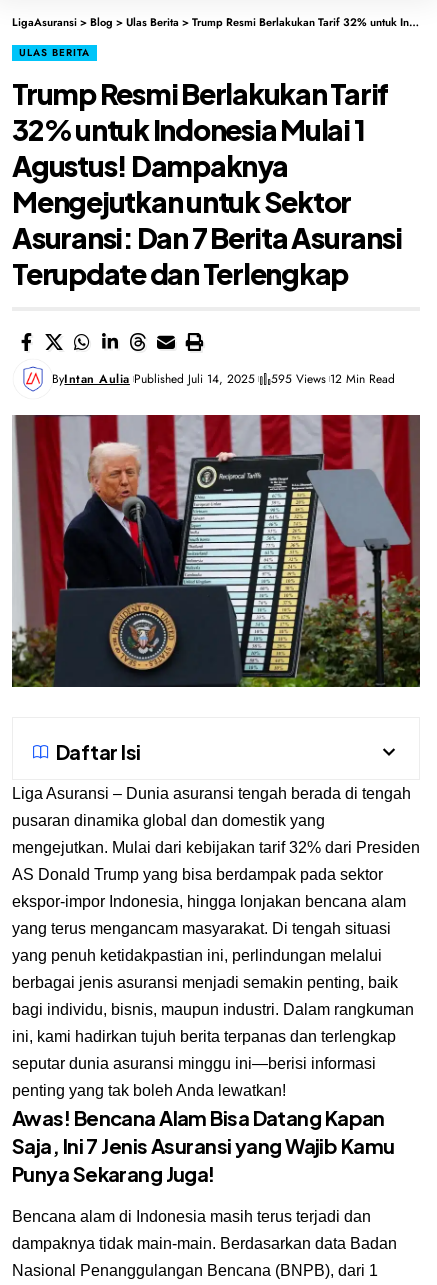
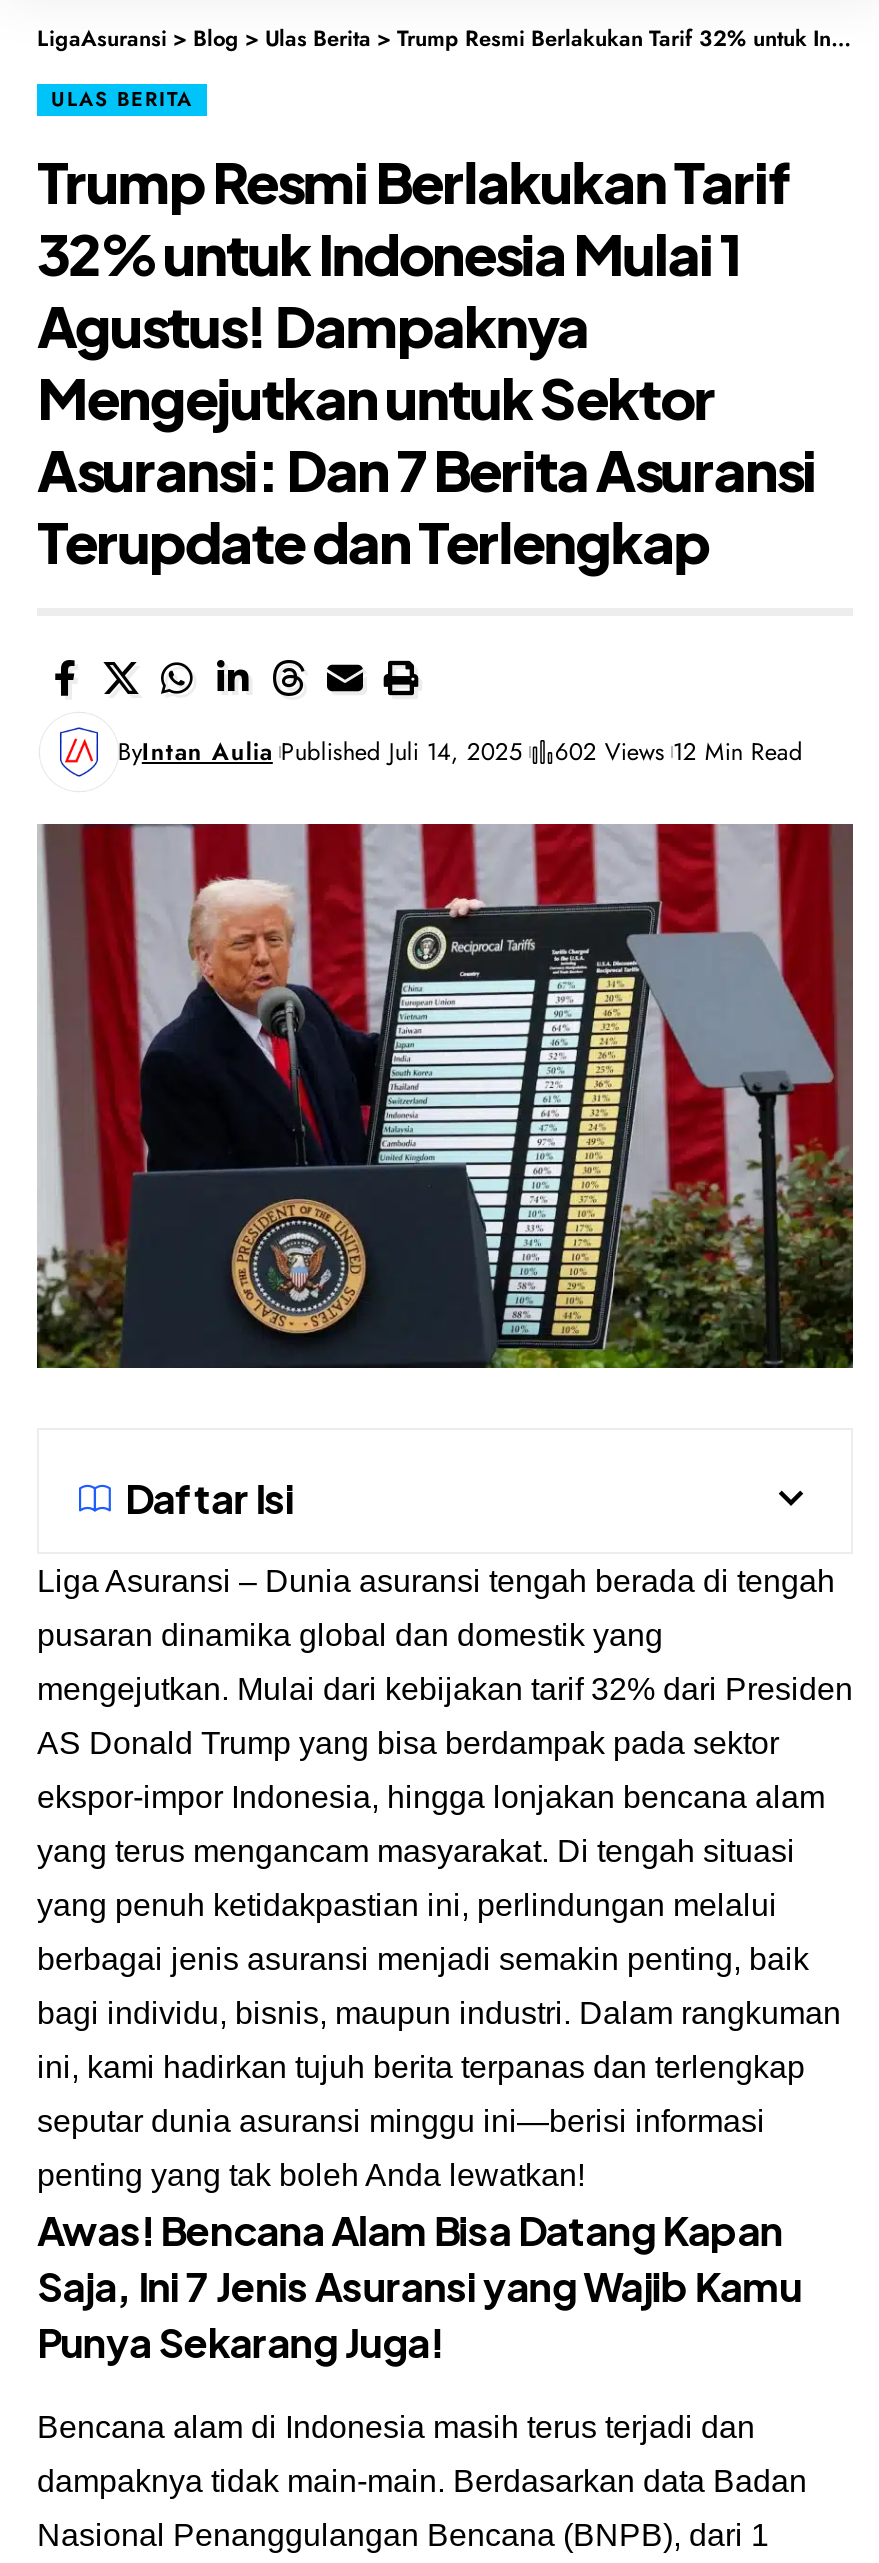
[271,370,395,388] 595 Views 12 Min Read -> [555,734,803,770] 602 Views 12 Min Read

